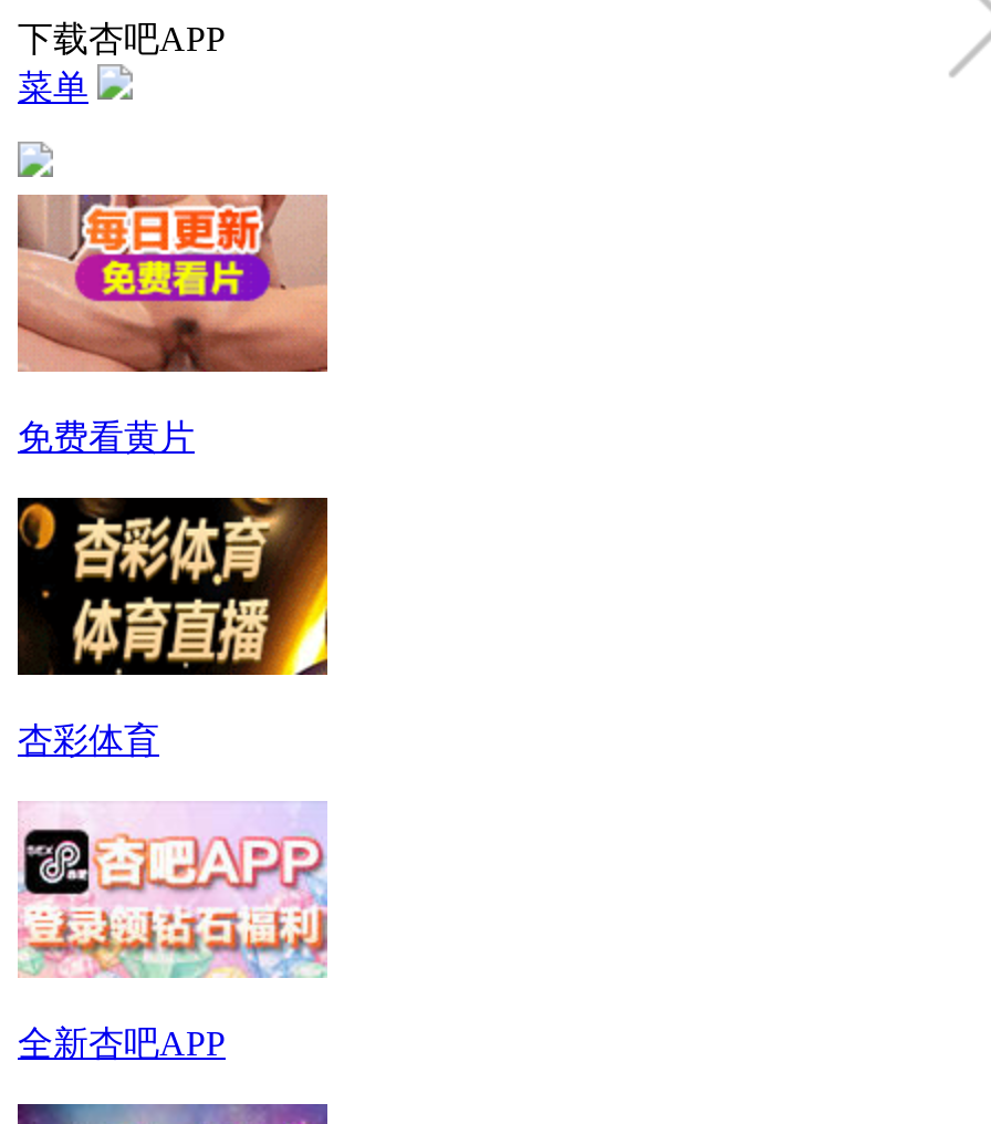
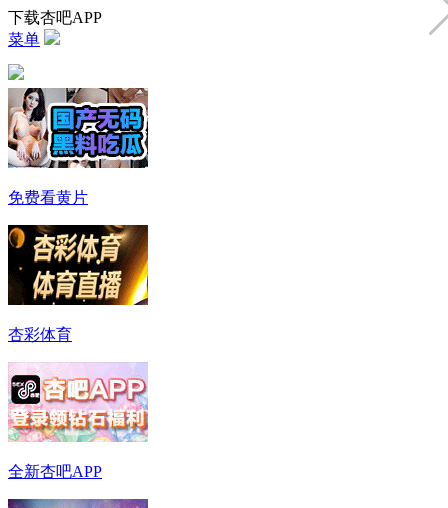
[15,192,330,374] [image] -> [7,87,149,169] [image]

